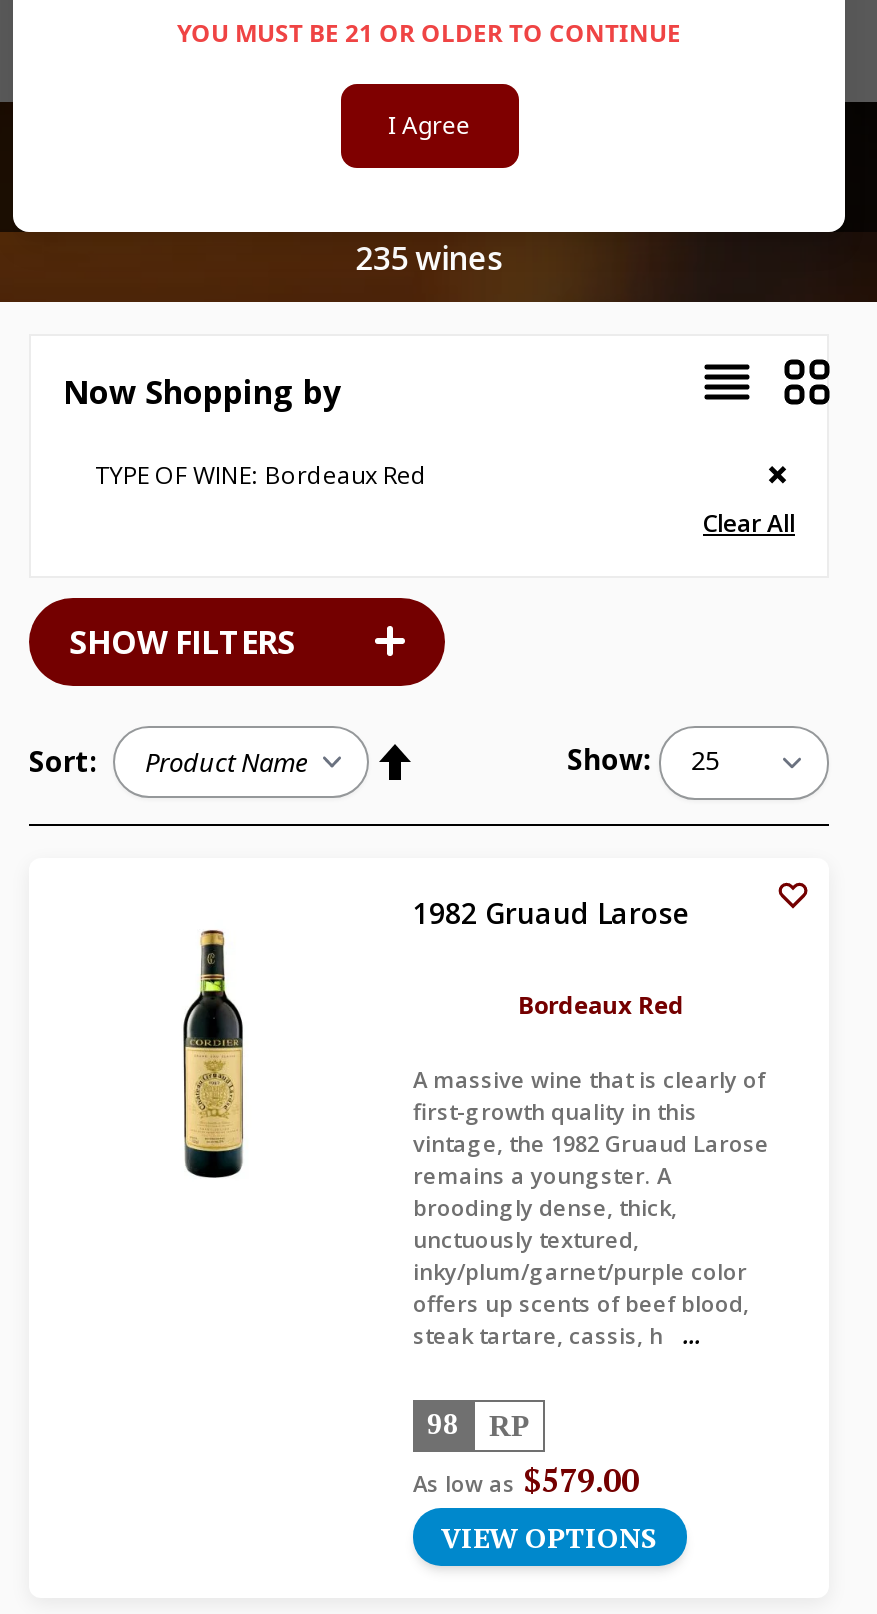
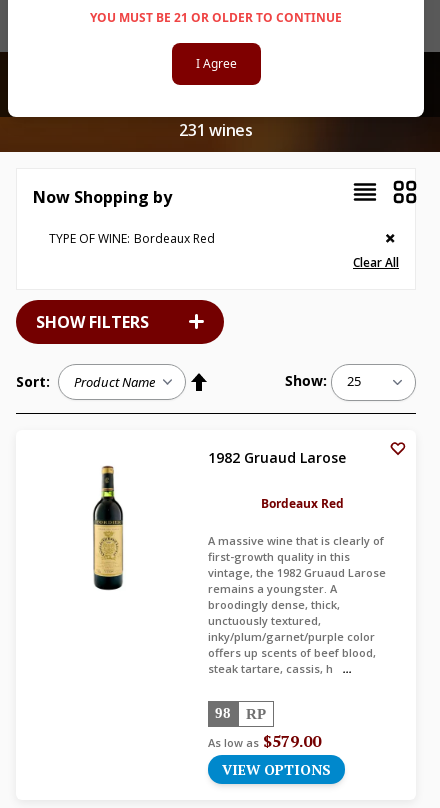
[356,235,502,279] 235 wines -> [179,119,253,141] 231 wines

